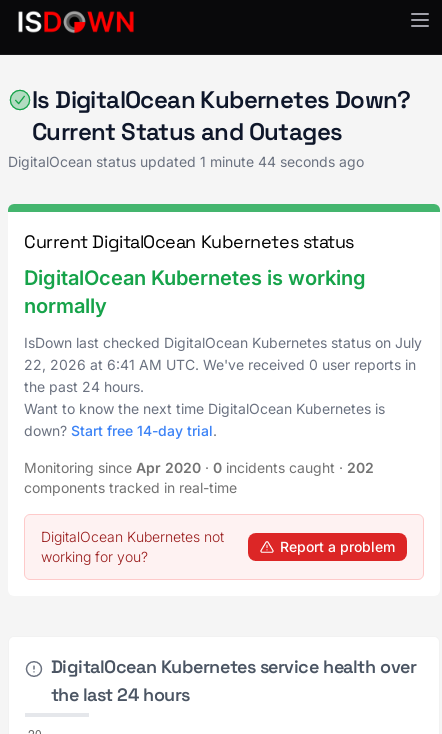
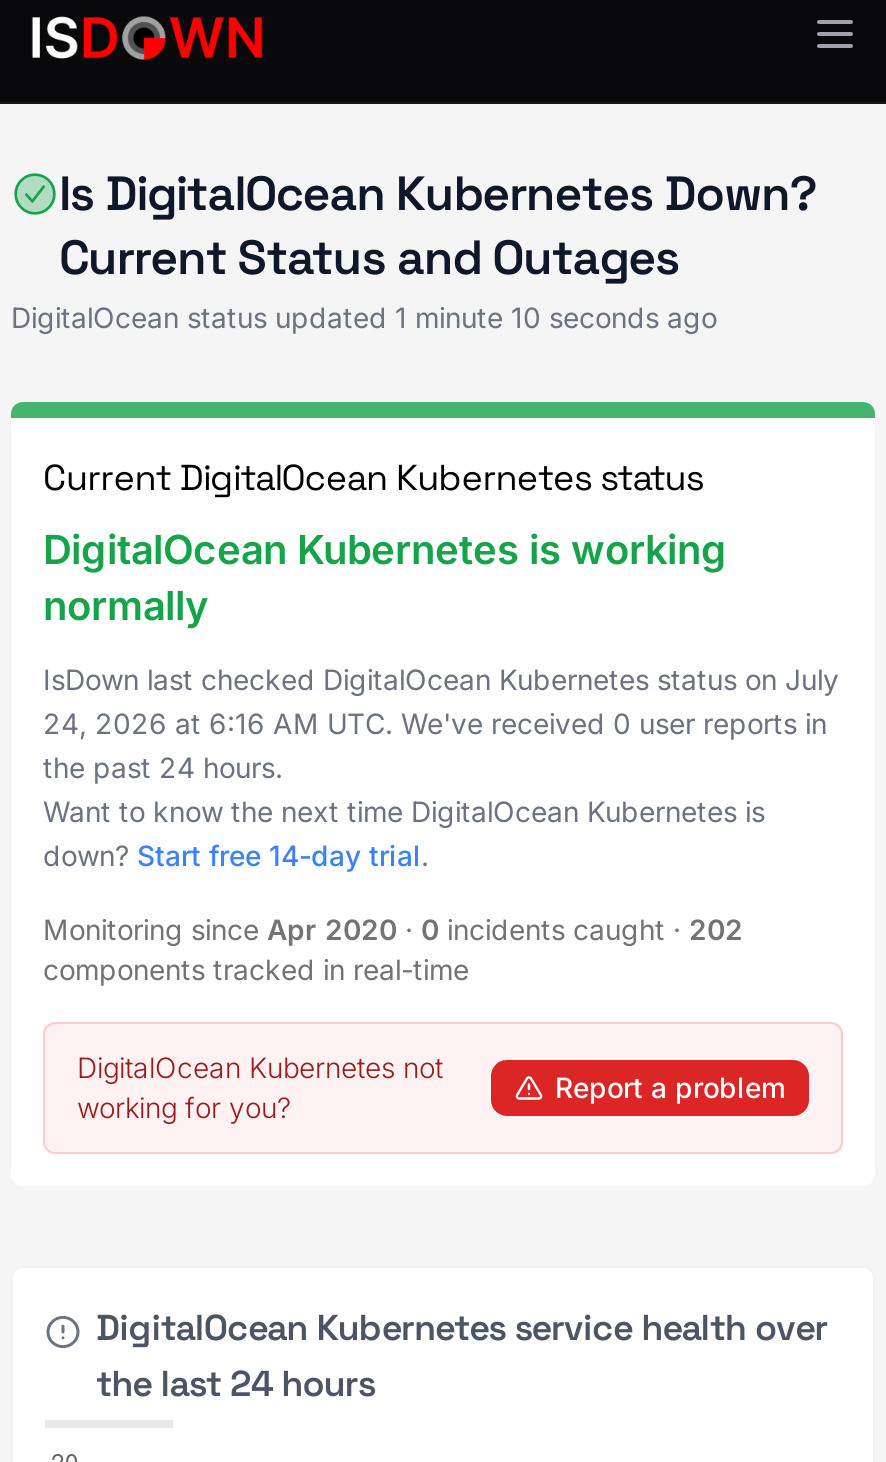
[8,153,364,170] DigitalOcean status updated 1 minute 44 seconds ago -> [11,300,717,334] DigitalOcean status updated 1 minute 10 seconds ago
[24,356,416,373] 22, 2026 at 6:41 AM UTC. We've received 0 user reports in -> [43,706,827,740] 24, 2026 at 6:16 AM UTC. We've received 0 user reports in

